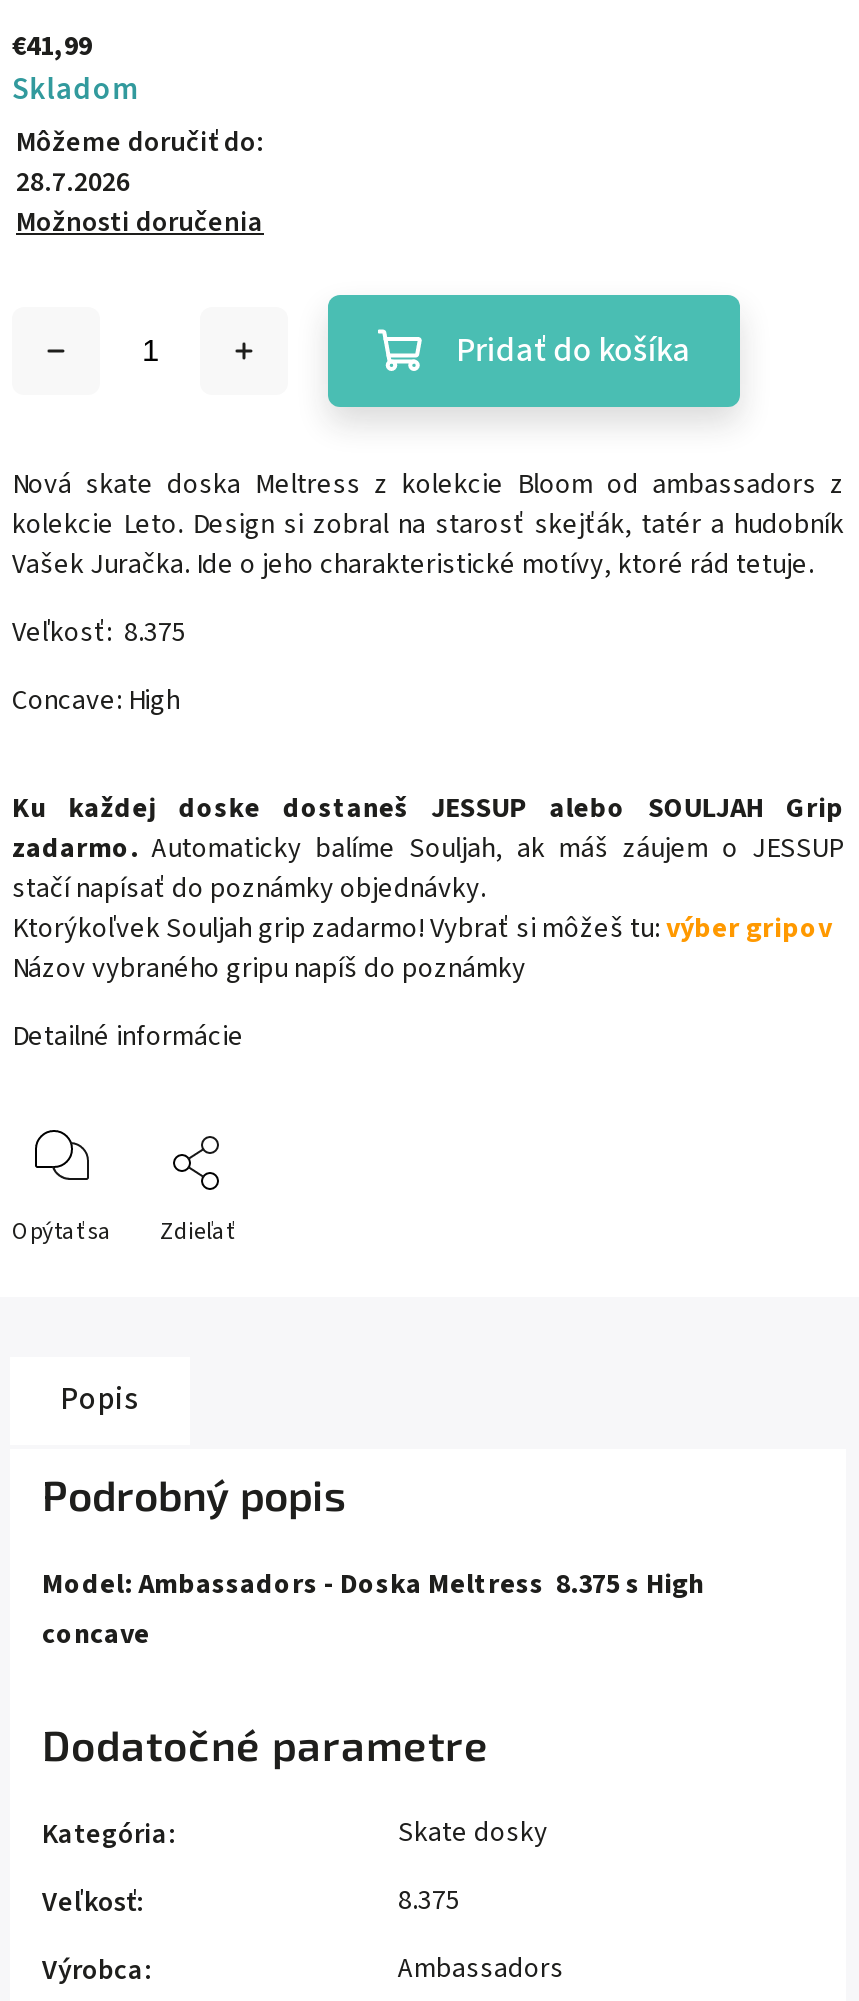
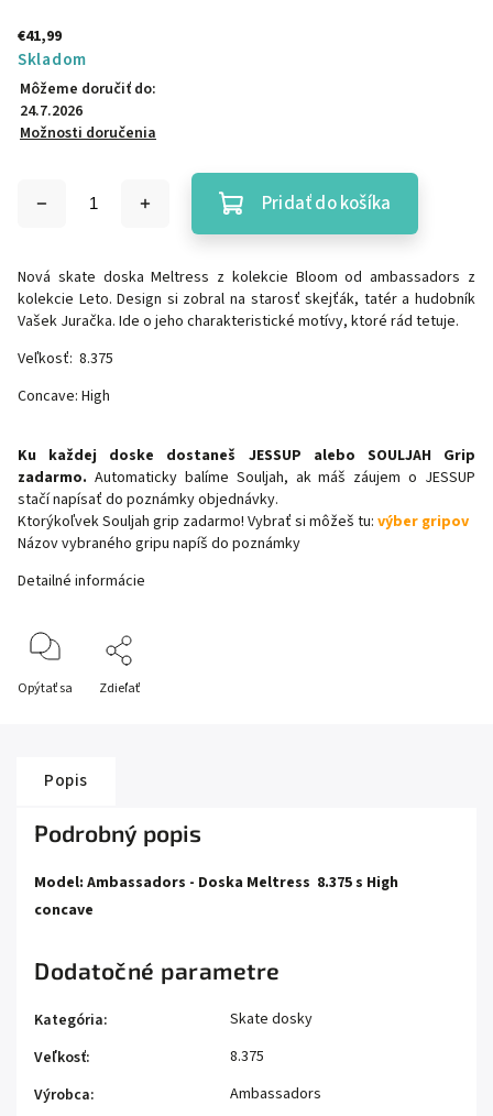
[16,163,130,203] 28.7.2026 -> [20,100,83,122] 24.7.2026

